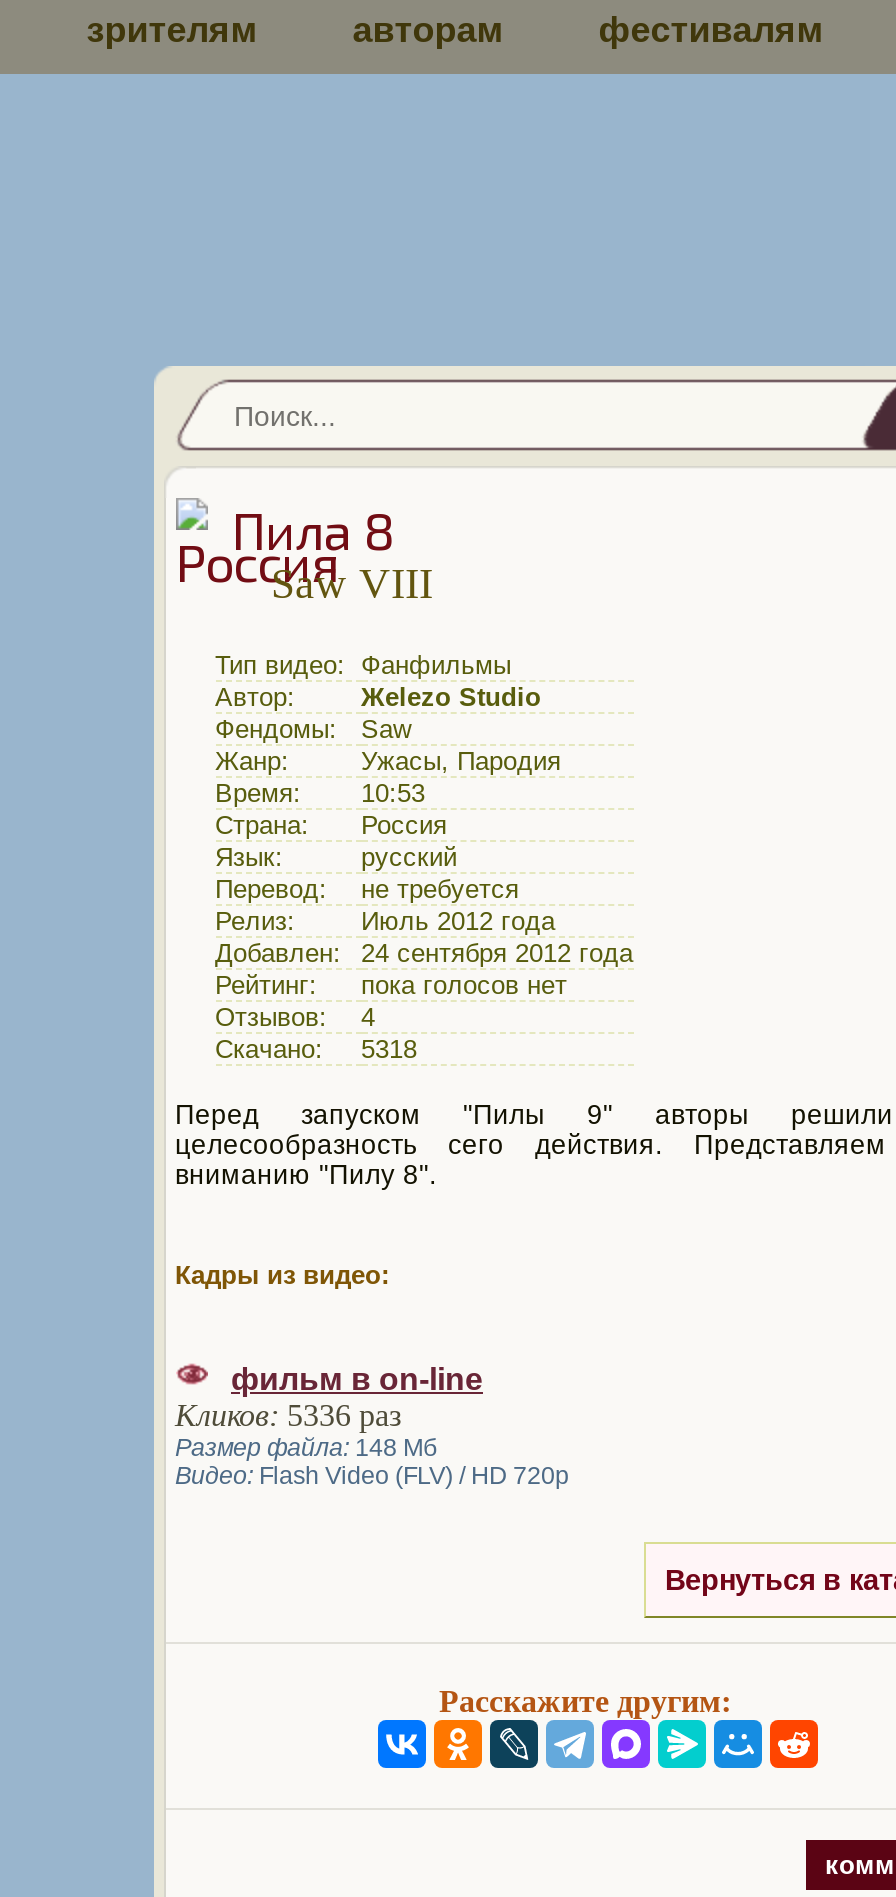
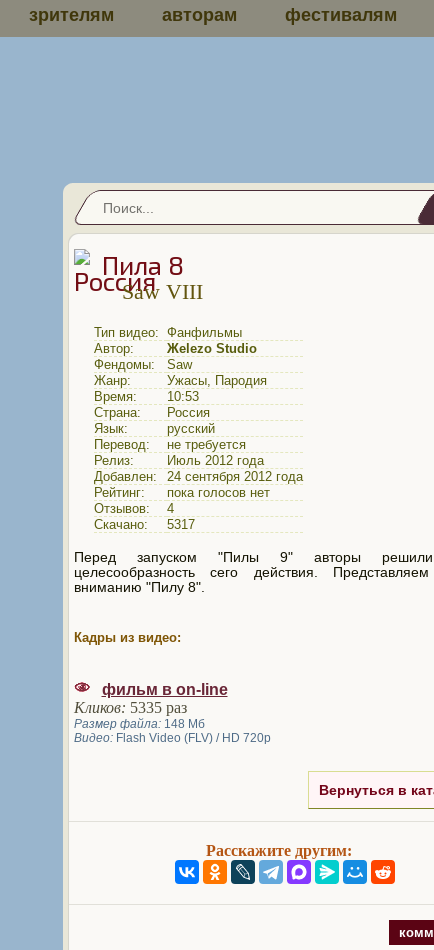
[215,1034,417,1064] Скачано: 5318 -> [93,517,194,532] Скачано: 5317
[175,1399,401,1433] Кликов: 5336 раз -> [73,699,186,716] Кликов: 5335 раз

